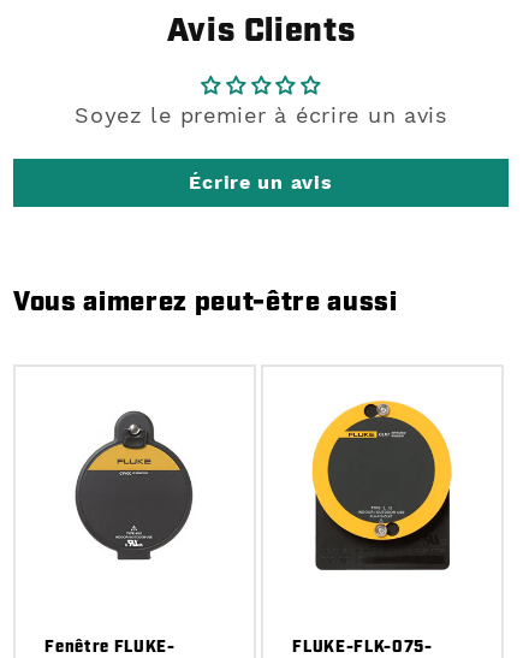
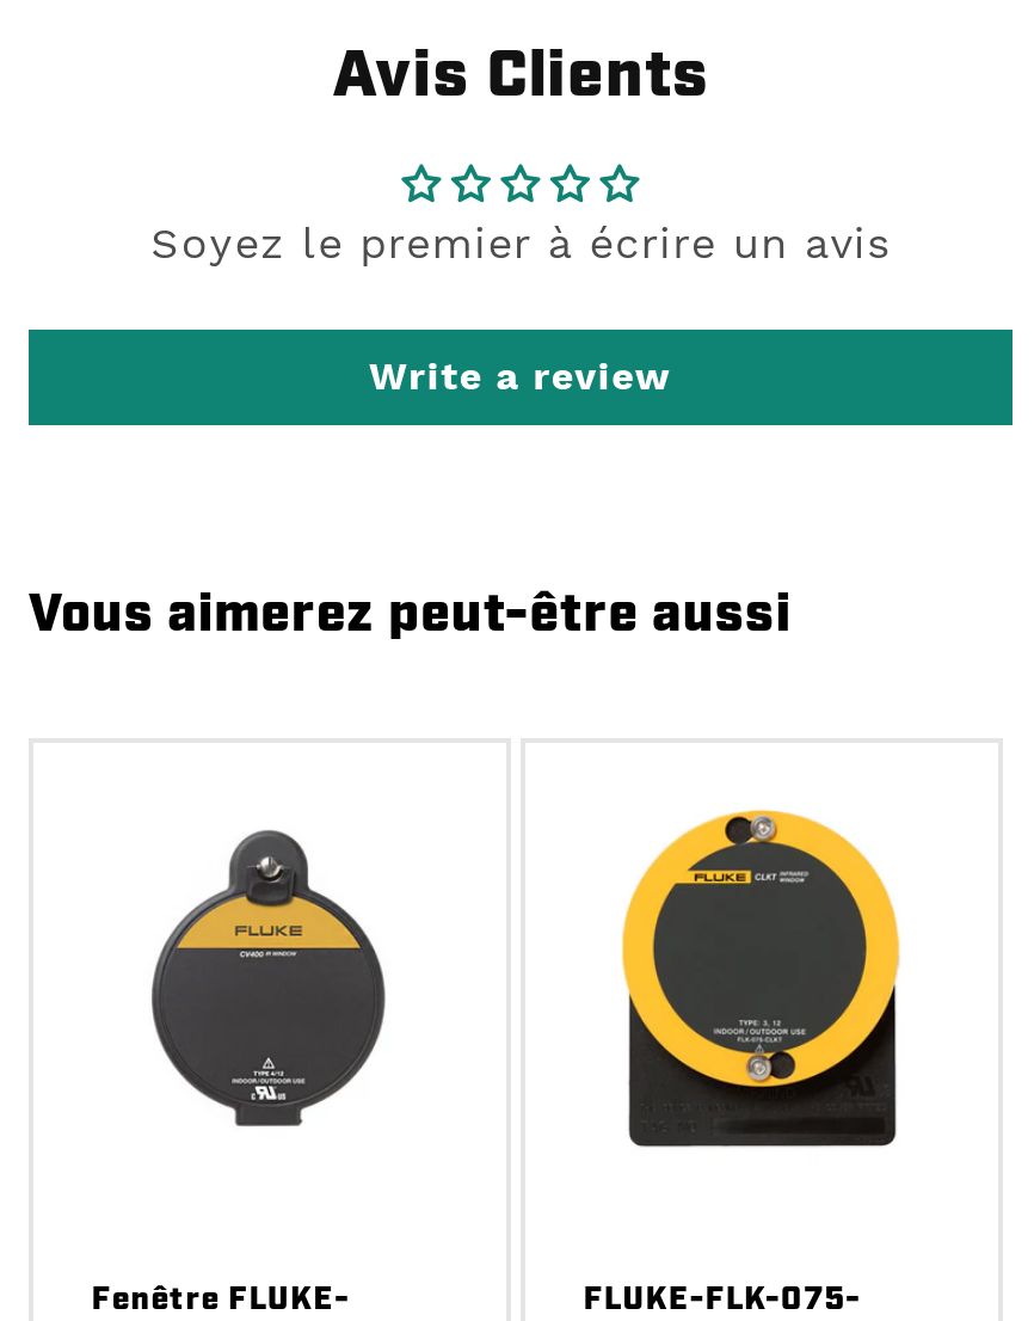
[189,171,332,193] Écrire un avis -> [369,353,672,398] Write a review

